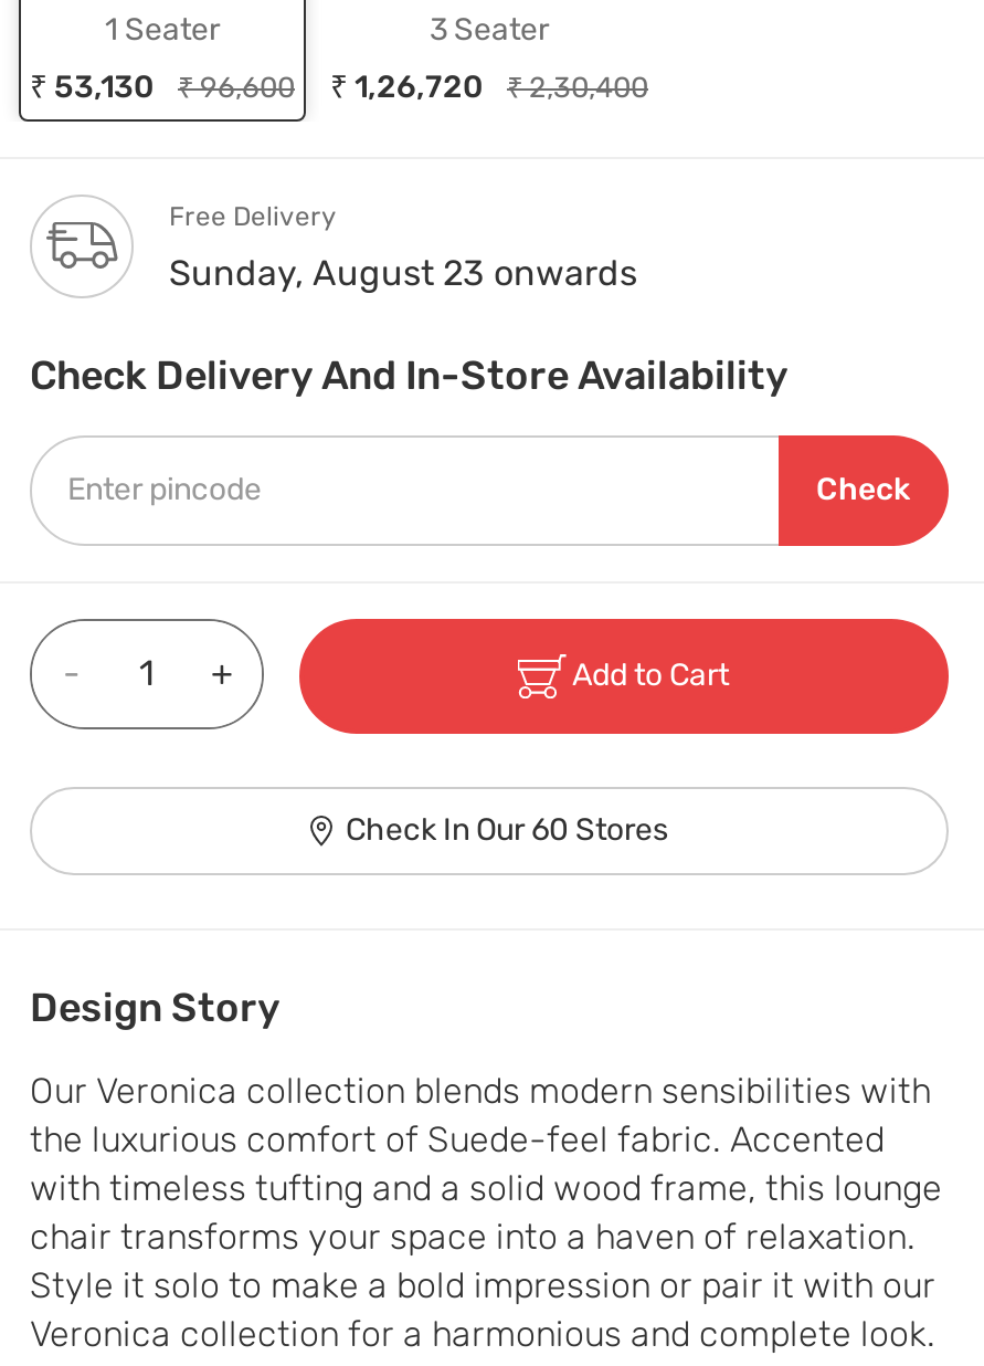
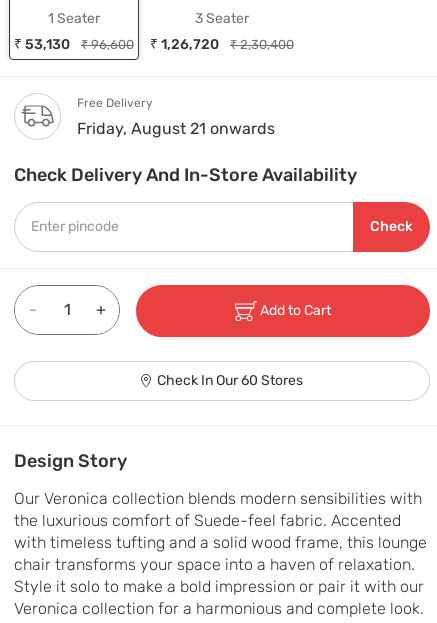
[169,252,637,294] Sunday, August 23 onwards -> [77,119,275,138] Friday, August 21 onwards

